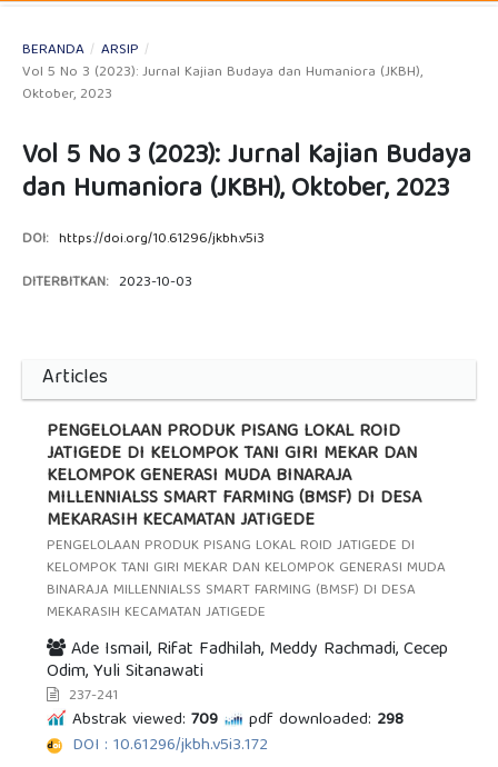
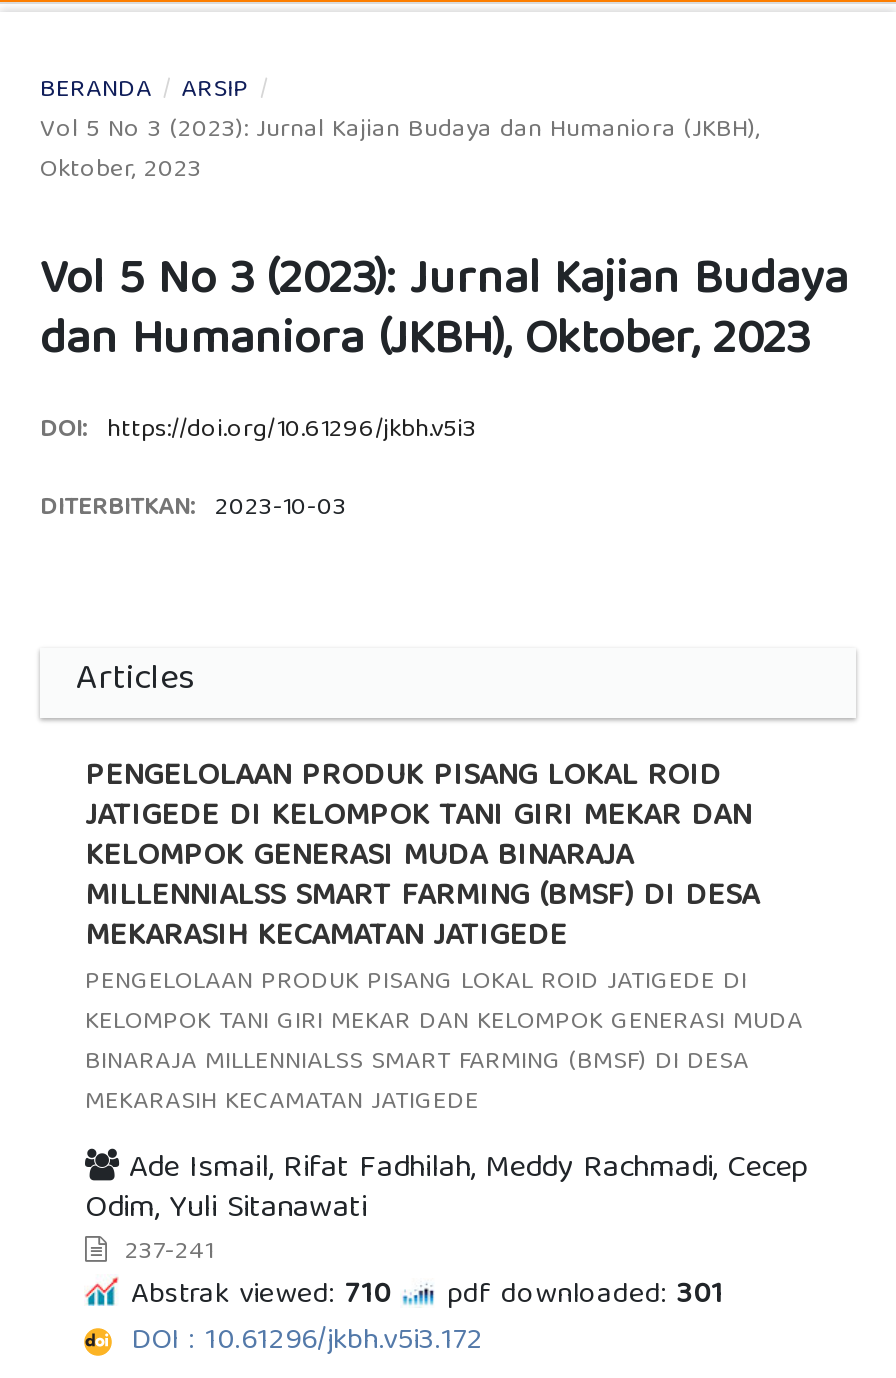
[73,706,218,735] Abstrak viewed: 709 -> [131,1270,391,1322] Abstrak viewed: 710
[250,706,404,735] pdf downloaded: 298 -> [447,1270,723,1322] pdf downloaded: 301

